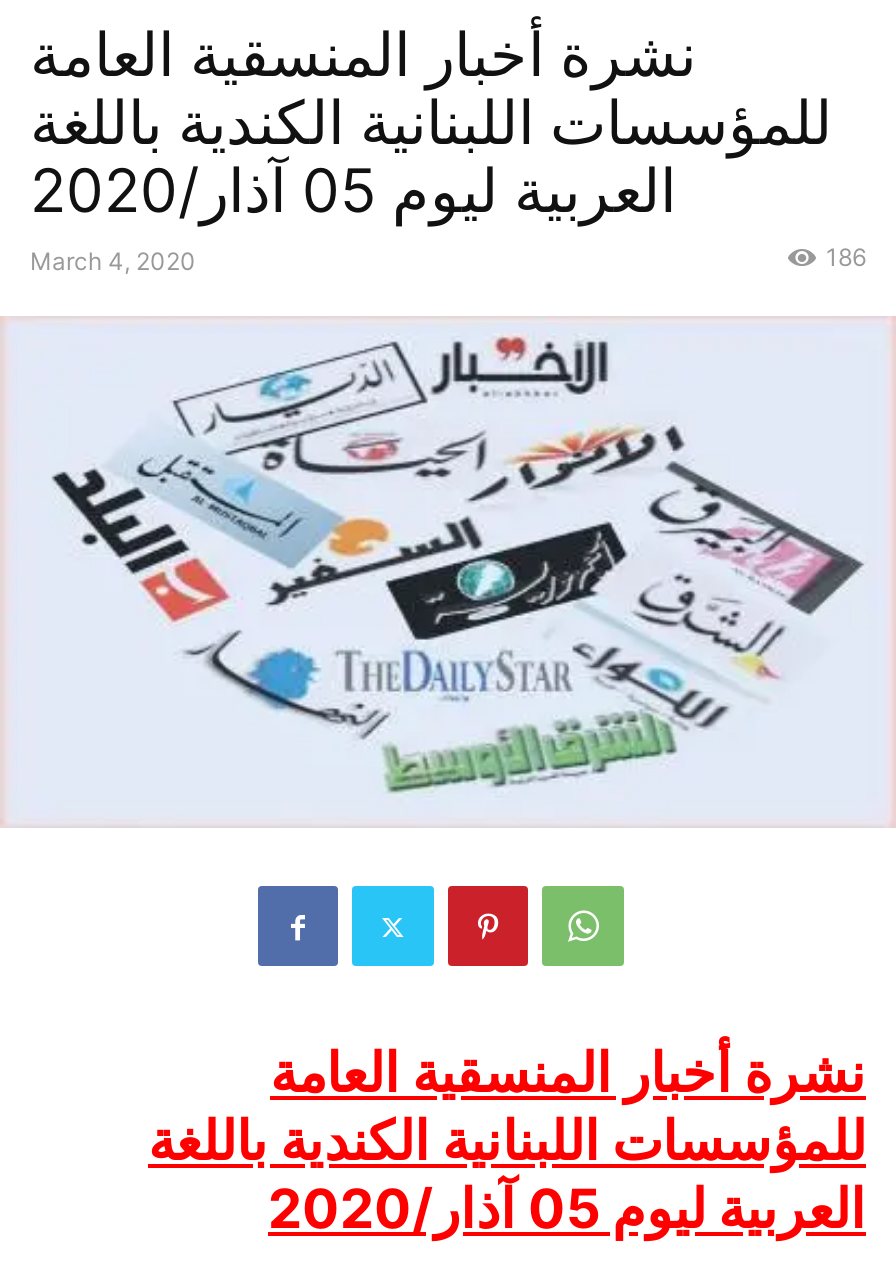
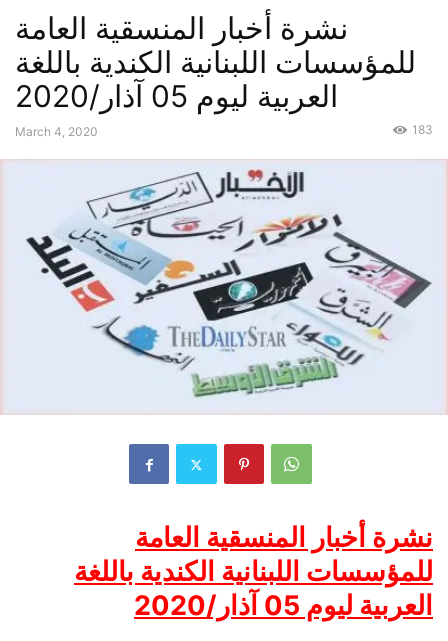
[826,242,866,272] 186 -> [412,122,433,137] 183

